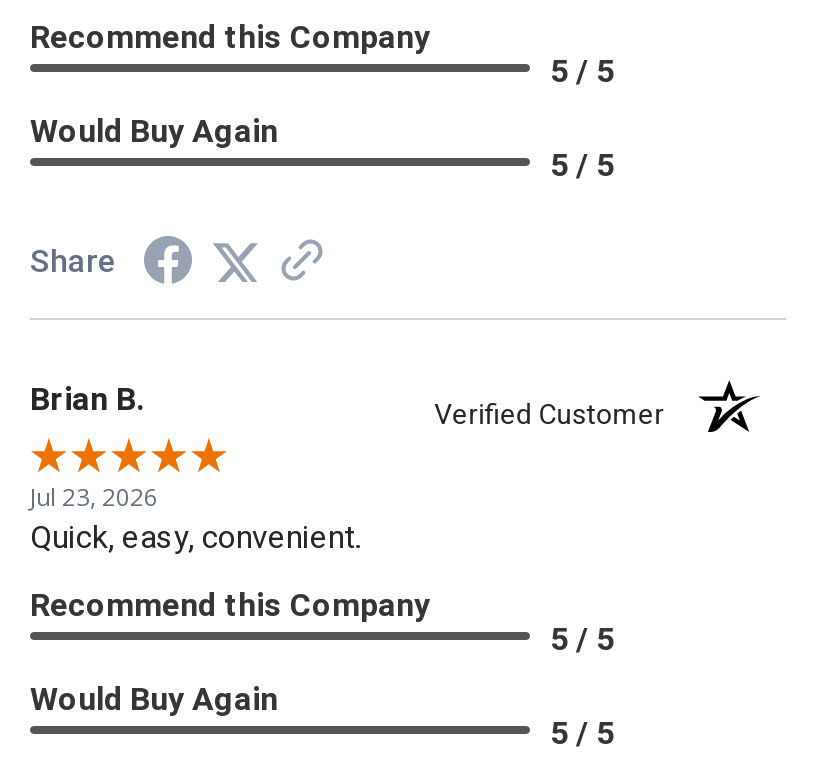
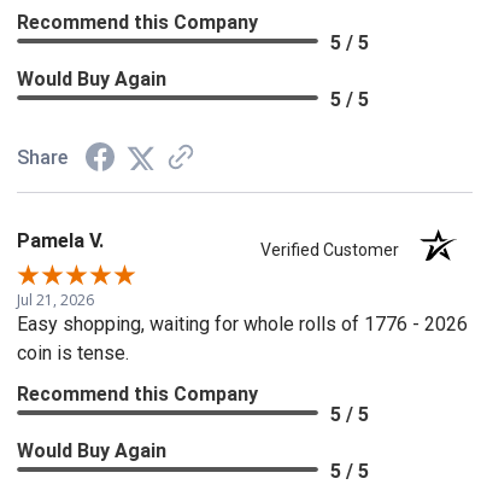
[30,379,144,417] Brian B. -> [17,229,104,252] Pamela V.
[30,479,360,555] Jul 23, 2026 | Quick, easy, convenient. -> [17,289,468,364] Jul 21, 2026 | Easy shopping, waiting for whole rolls of 1776 - 2026 | coin is tense.

